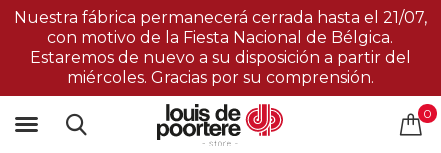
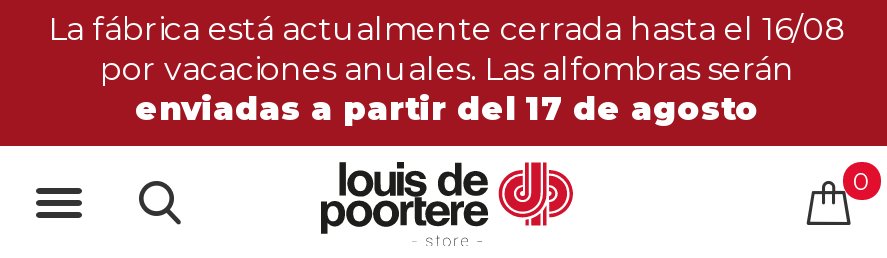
[13,8,426,87] Nuestra fábrica permanecerá cerrada hasta el 21/07, | con motivo de la Fiesta Nacional de Bélgica. | Estaremos de nuevo a su disposición a partir del | miércoles. Gracias por su comprensión. -> [48,10,846,128] La fábrica está actualmente cerrada hasta el 16/08 | por vacaciones anuales. Las alfombras serán | enviadas a partir del 17 de agosto

